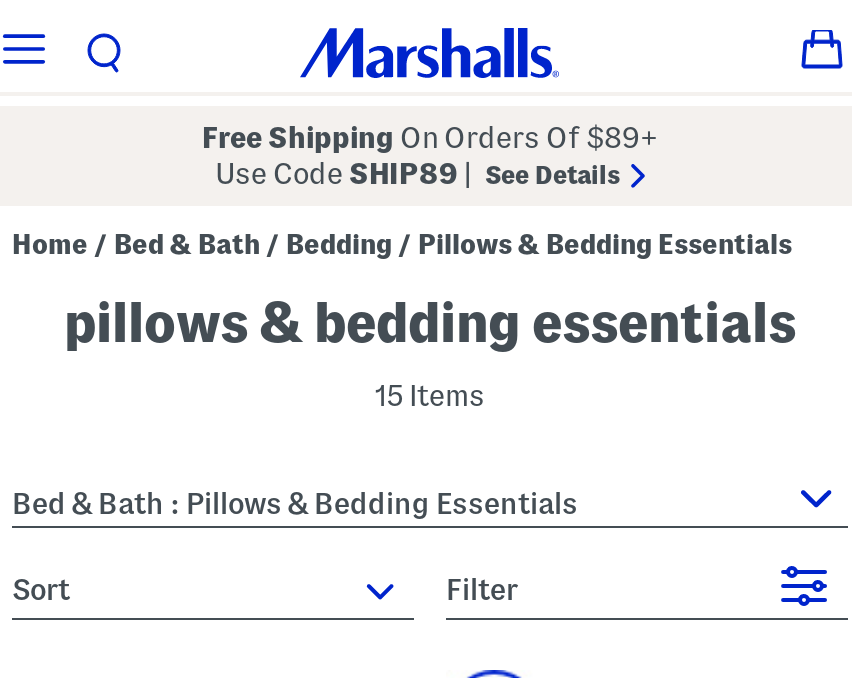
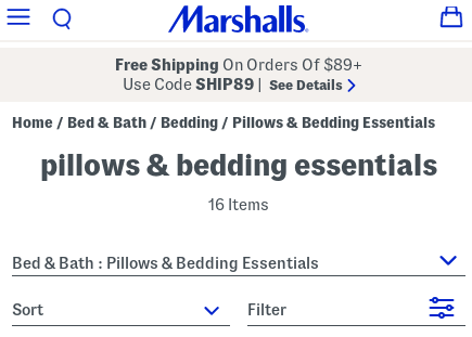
[375,380,485,412] 15 Items -> [208,196,269,213] 16 Items

